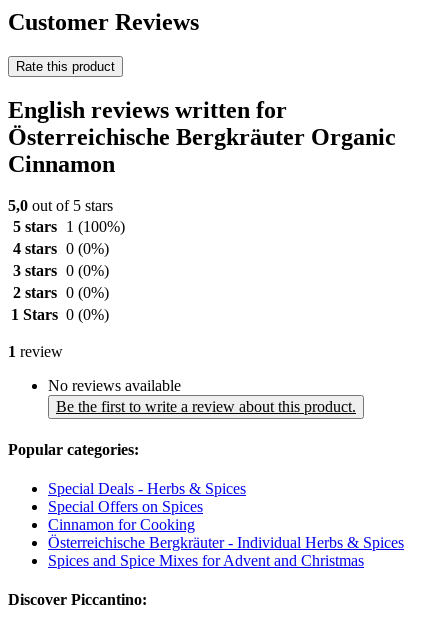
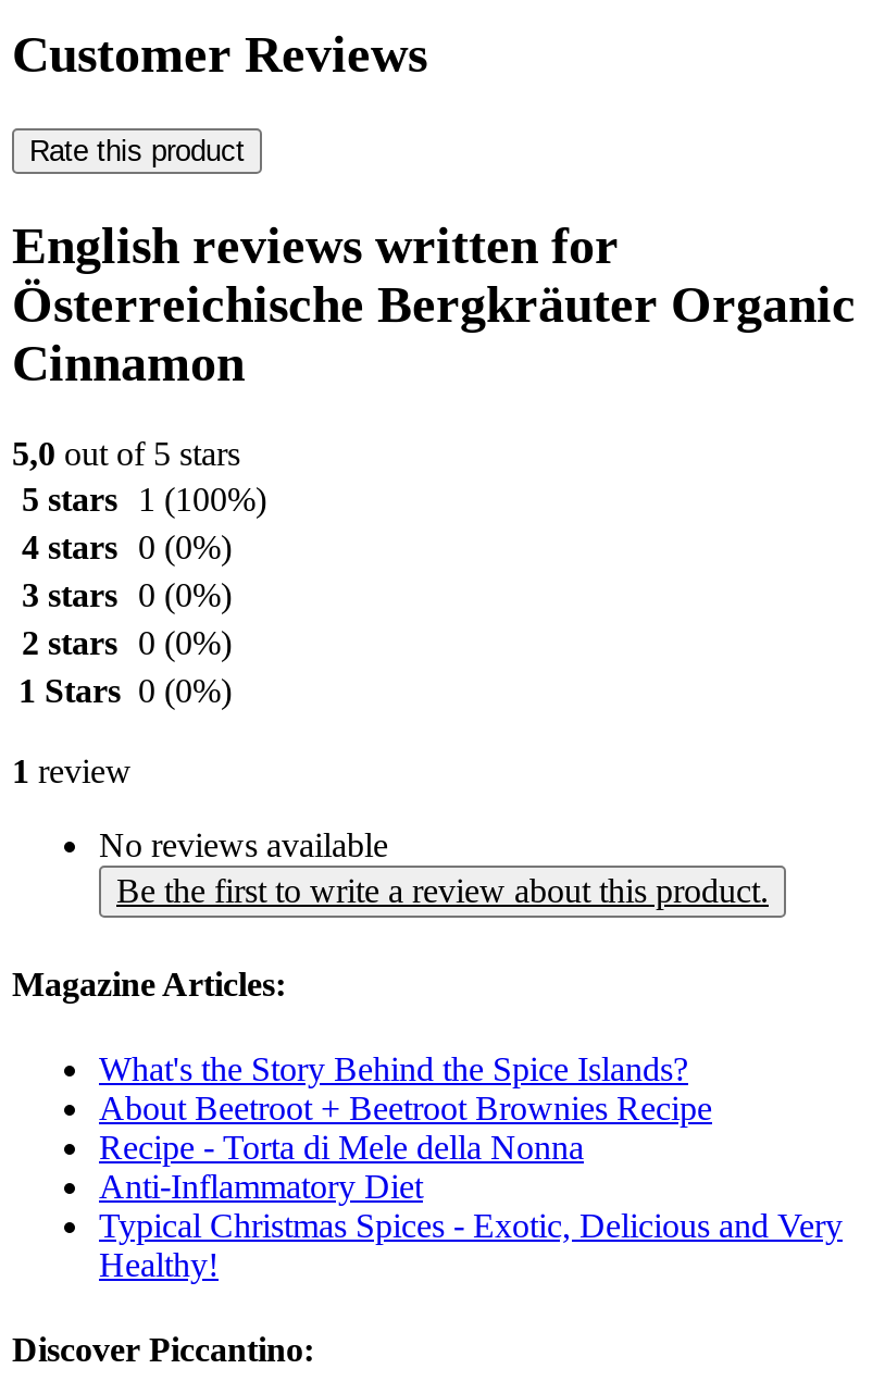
[8,441,139,458] Popular categories: -> [12,965,286,1002] Magazine Articles:
[48,480,404,569] Special Deals - Herbs & Spices | Special Offers on Spices | Cinnamon for Cooking | Österreichische Bergkräuter - Individual Herbs & Spices | Spices and Spice Mixes for Advent and Christmas -> [99,1050,843,1283] What's the Story Behind the Spice Islands? | About Beetroot + Beetroot Brownies Recipe | Recipe - Torta di Mele della Nonna | Anti-Inflammatory Diet | Typical Christmas Spices - Exotic, Delicious and Very | Healthy!

